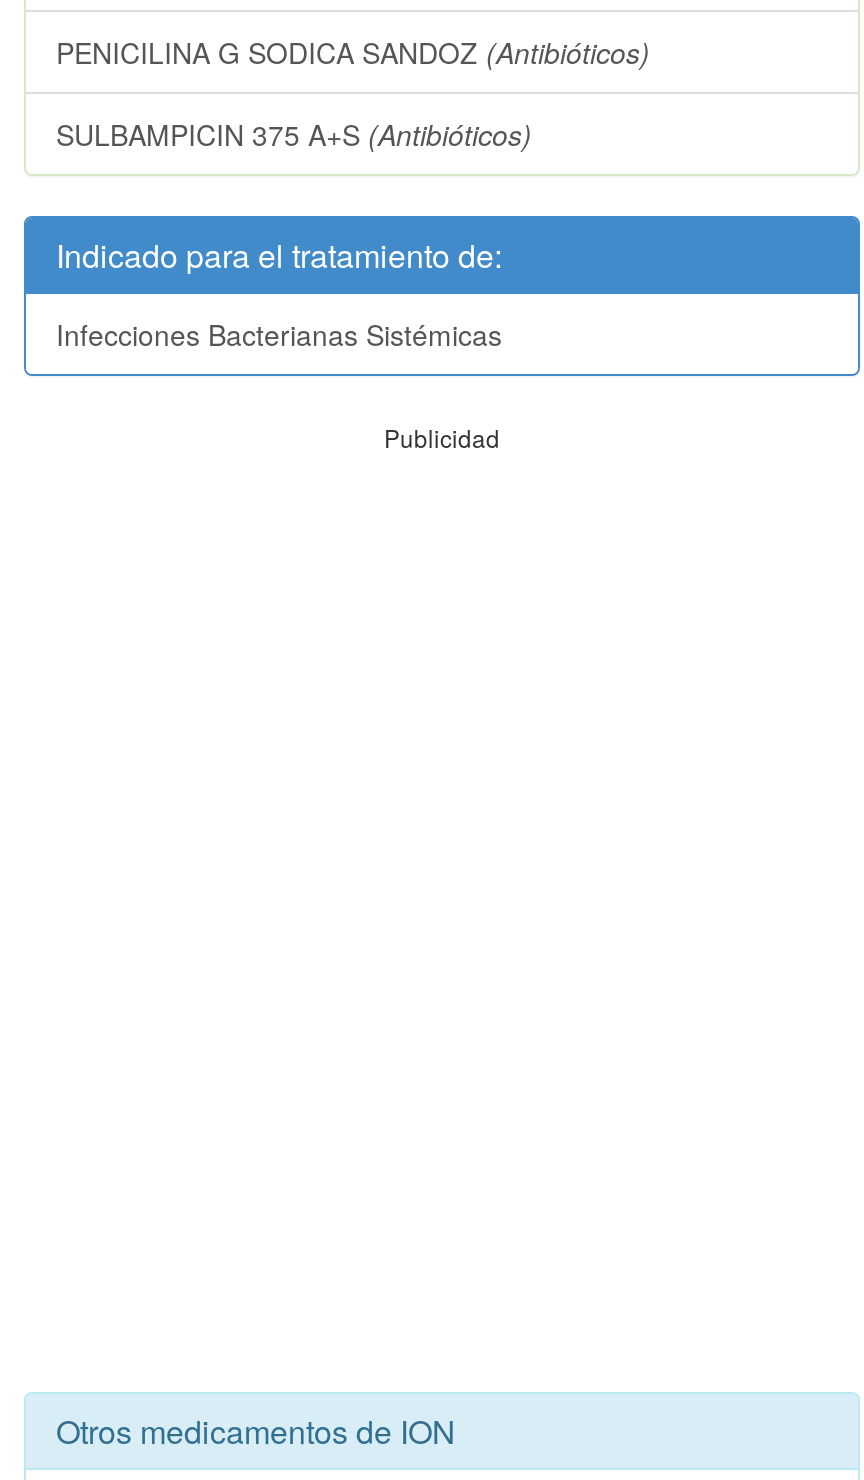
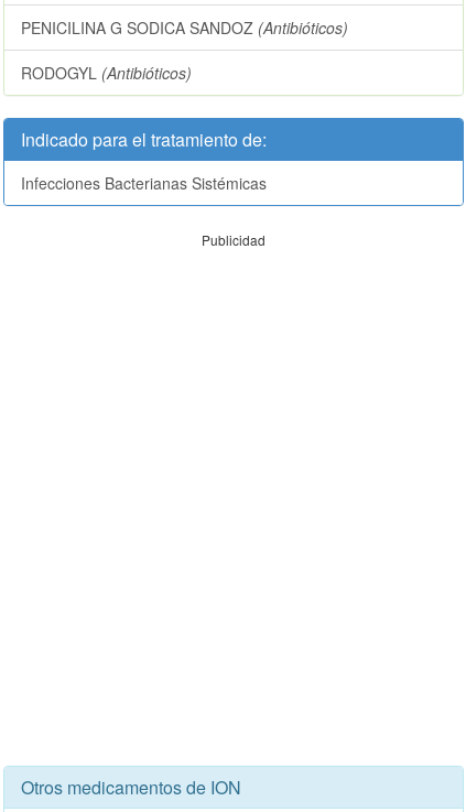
[56,114,532,154] SULBAMPICIN 375 A+S (Antibióticos) -> [21,62,192,84] RODOGYL (Antibióticos)

